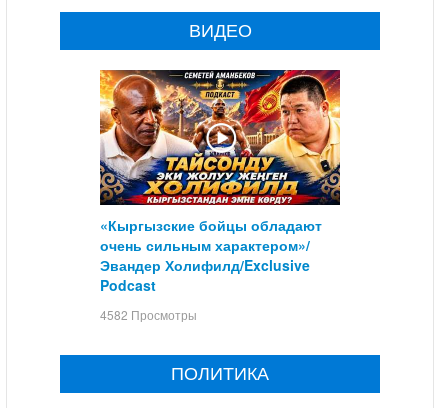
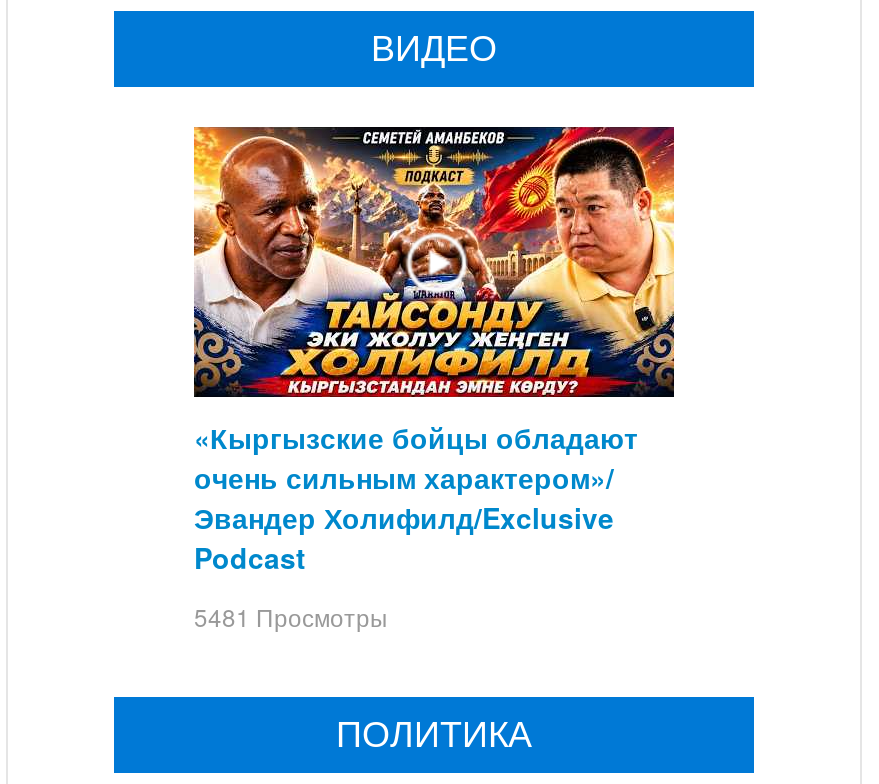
[100,306,197,323] 4582 Просмотры -> [194,599,388,633] 5481 Просмотры

